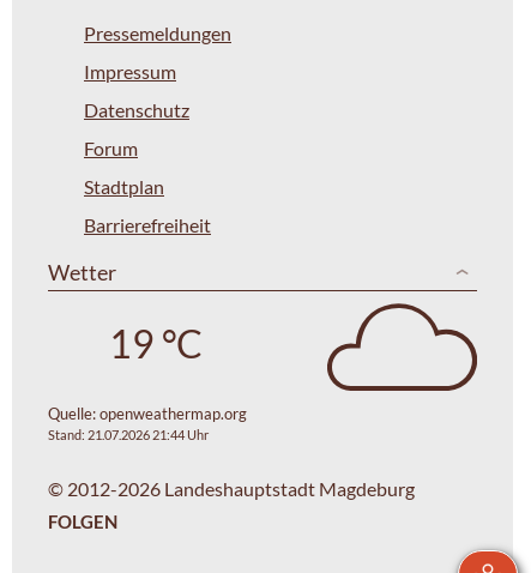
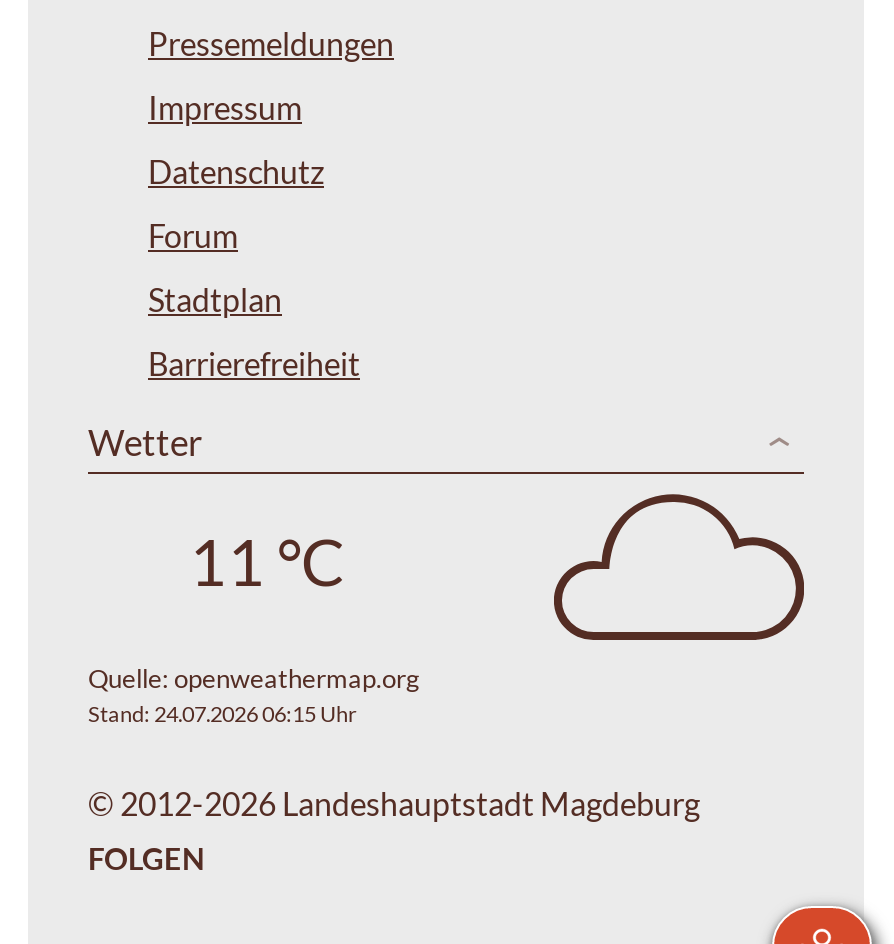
[108,319,202,366] 19 °C -> [189,521,345,599] 11 °C
[48,427,209,442] Stand: 21.07.2026 21:44 Uhr -> [88,700,356,726] Stand: 24.07.2026 06:15 Uhr

